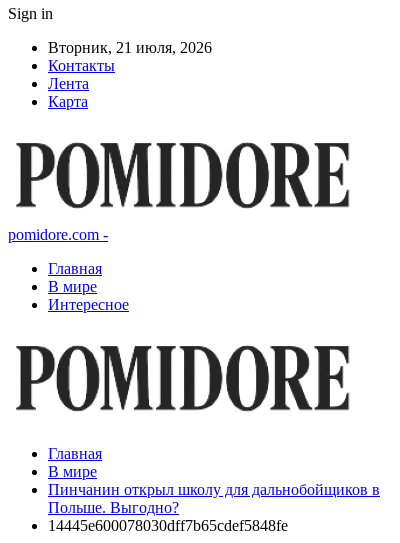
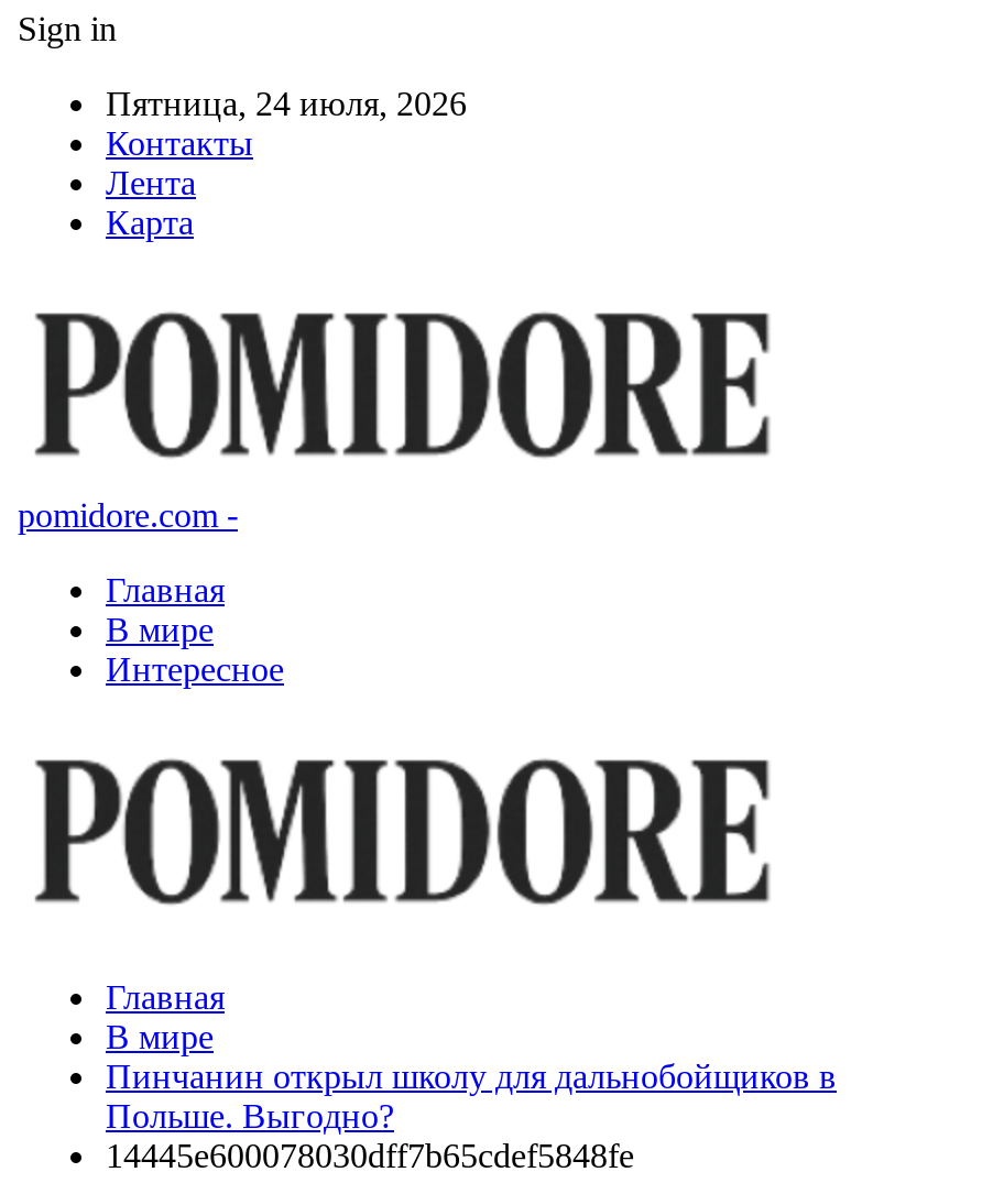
[48,39,212,56] Вторник, 21 июля, 2026 -> [106,85,467,122] Пятница, 24 июля, 2026

